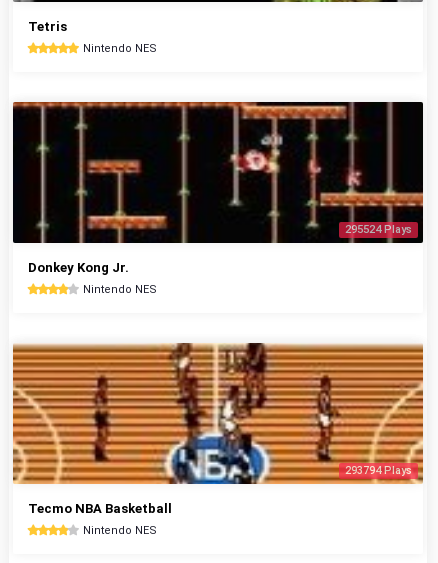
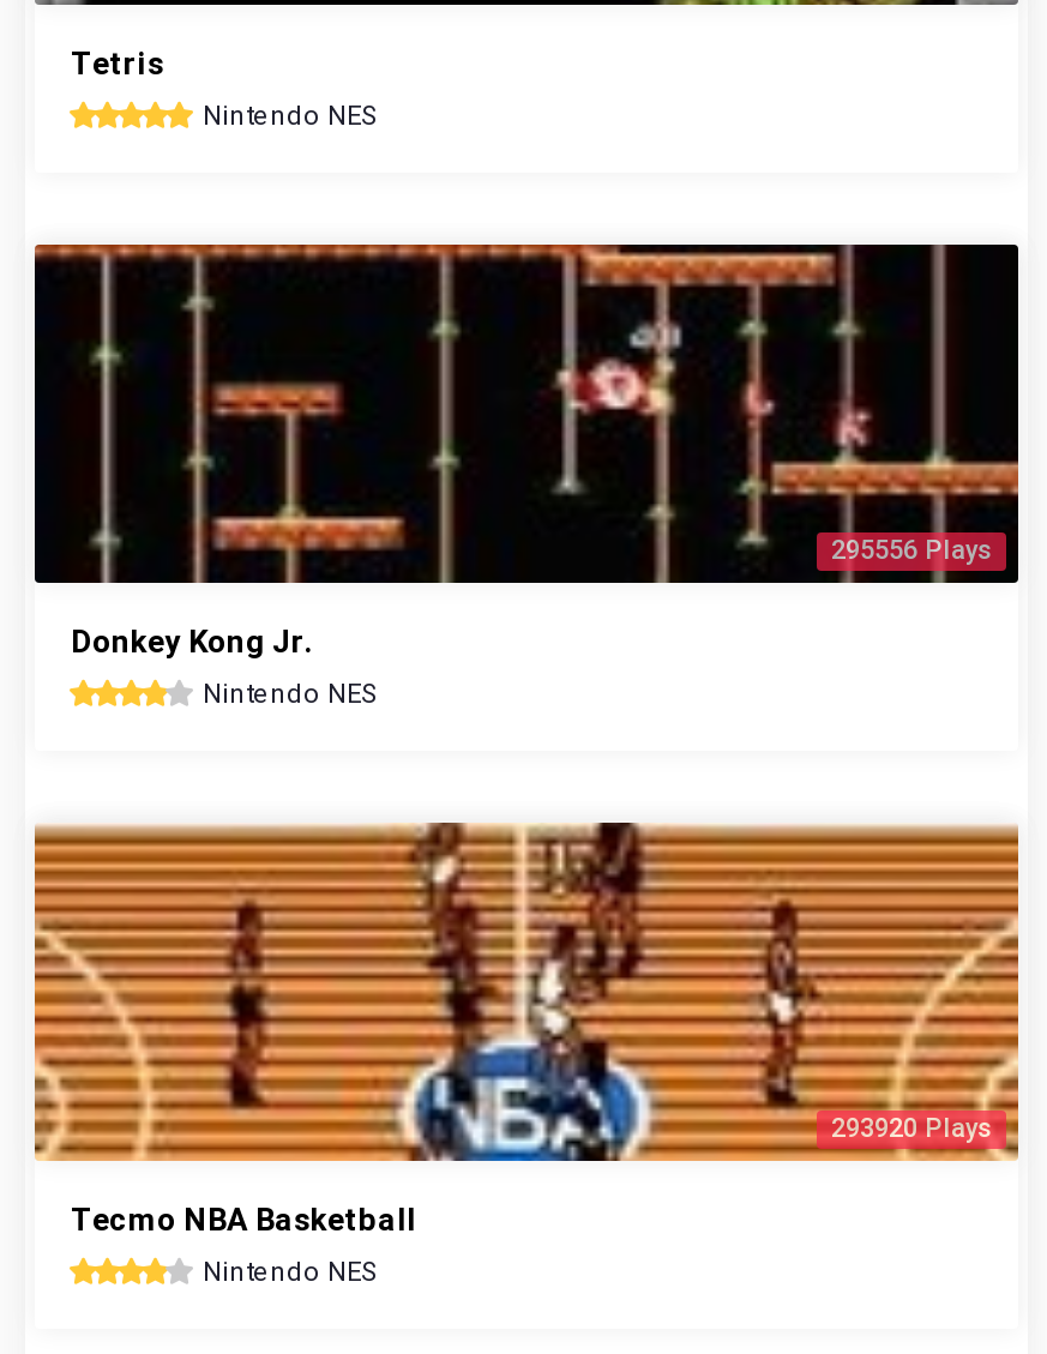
[345,223,412,236] 295524 Plays -> [831,535,992,566] 295556 Plays
[345,464,412,477] 293794 Plays -> [831,1113,992,1144] 293920 Plays

